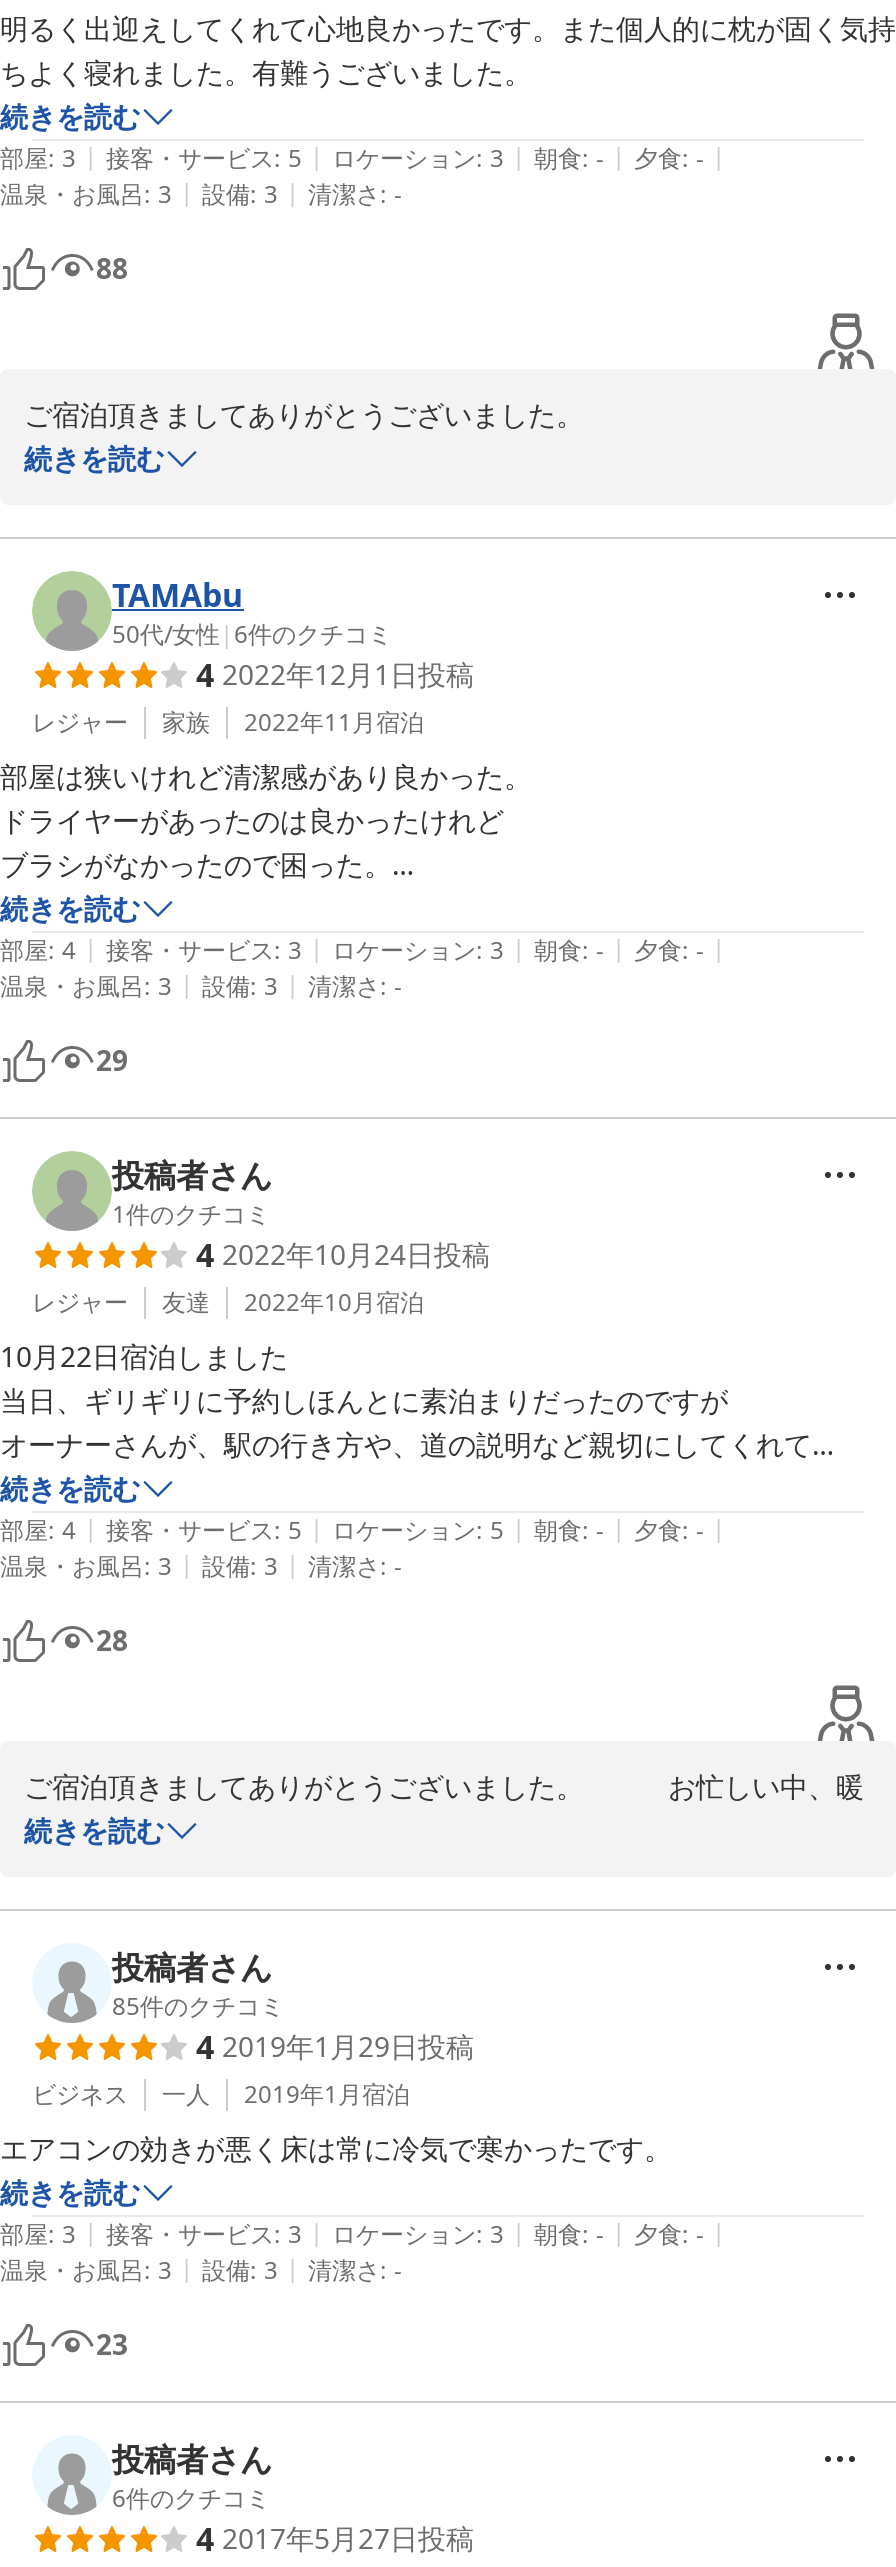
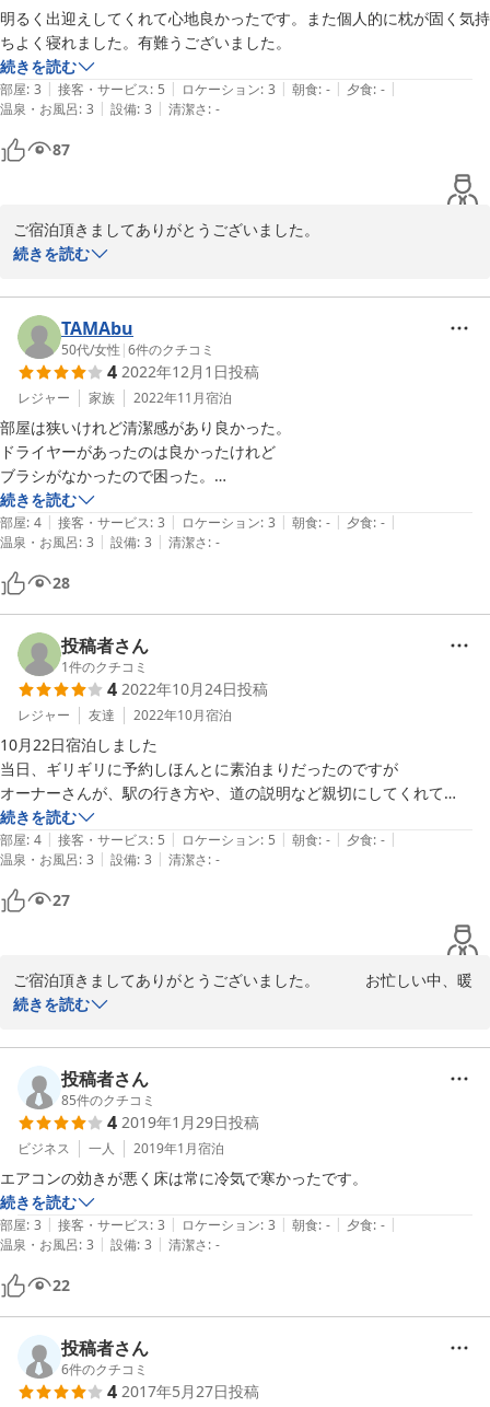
[96,249,128,287] 88 -> [52,139,70,160] 87
[96,1041,128,1079] 29 -> [52,572,70,593] 28
[96,1621,128,1659] 28 -> [52,889,70,910] 27
[96,2325,128,2363] 23 -> [52,1275,70,1295] 22

